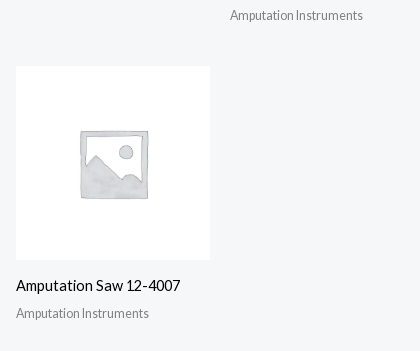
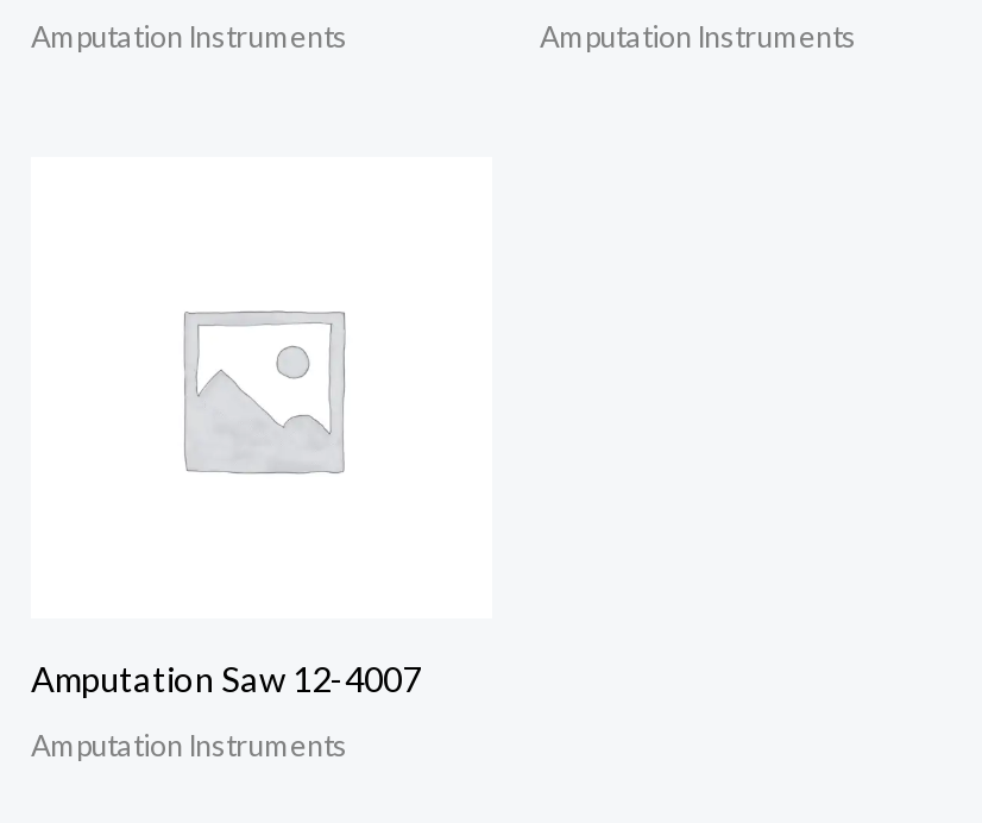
none -> [31,19,347,54] Amputation Instruments

